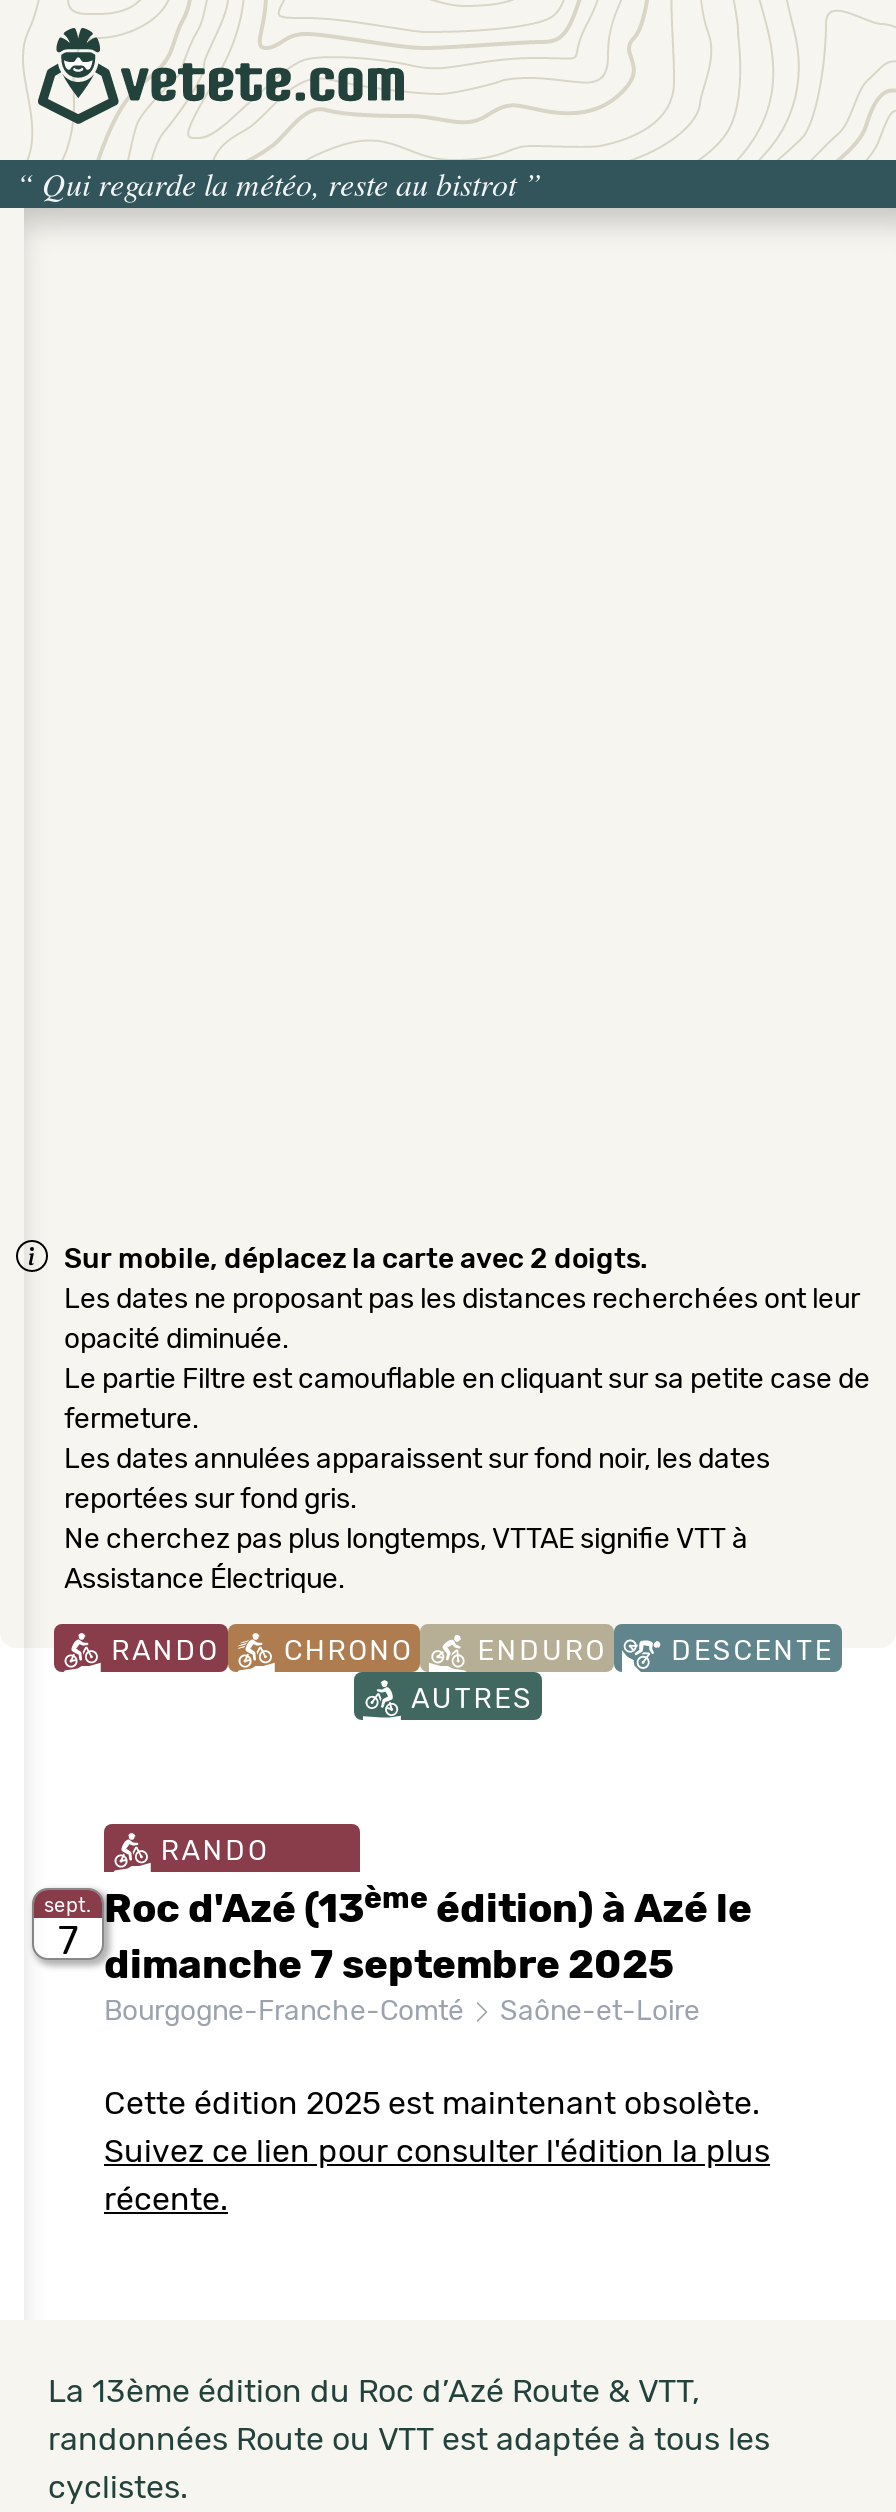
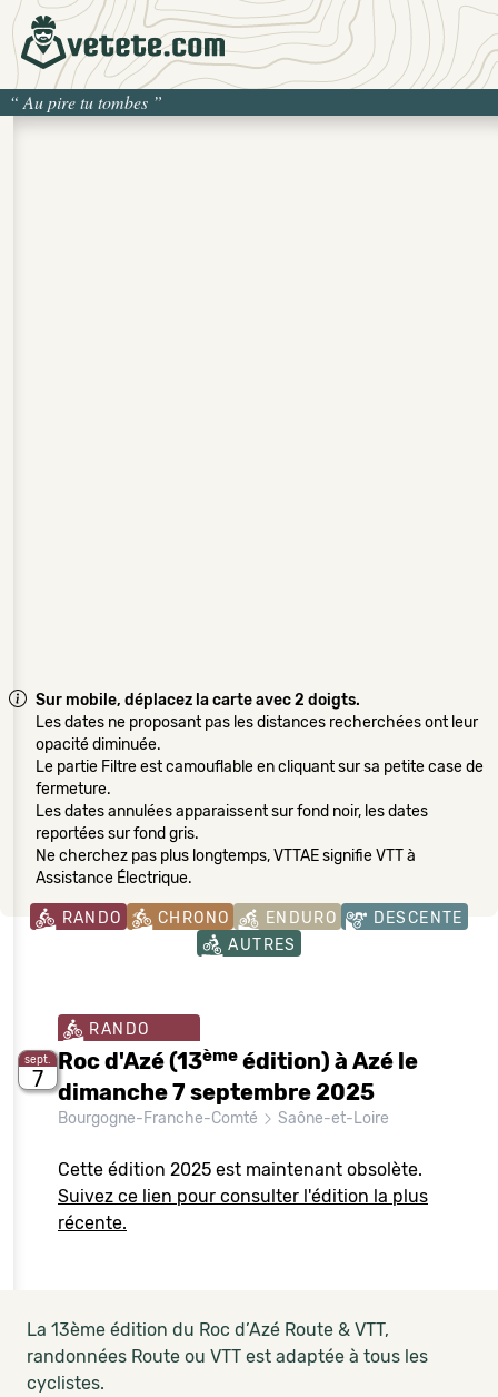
[16,162,542,204] “Qui regarde la météo, reste au bistrot” -> [9,90,162,113] “Au pire tu tombes”

